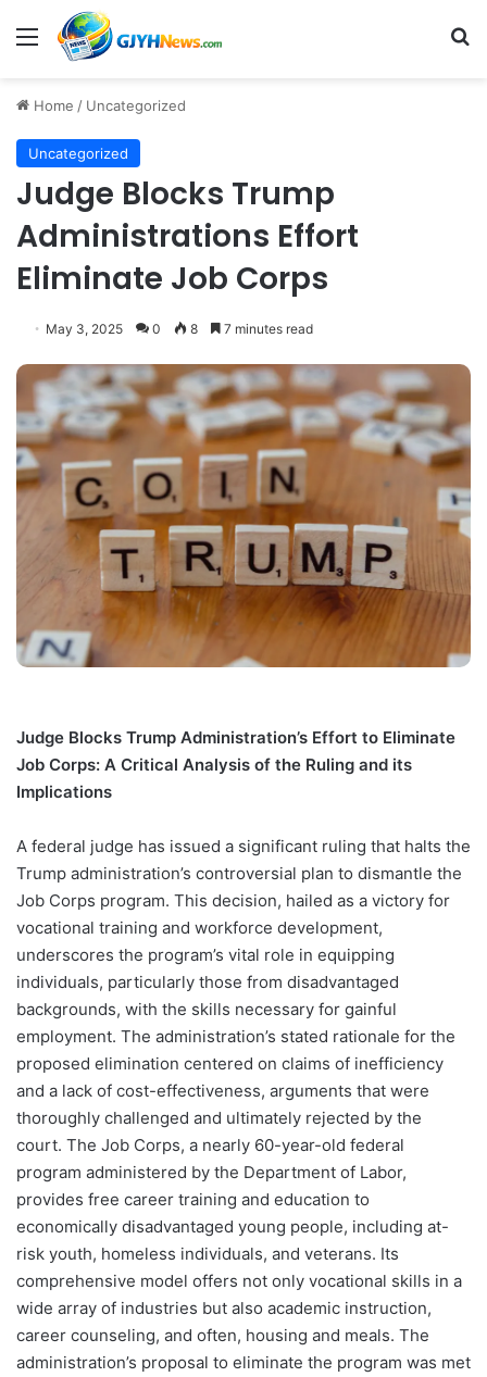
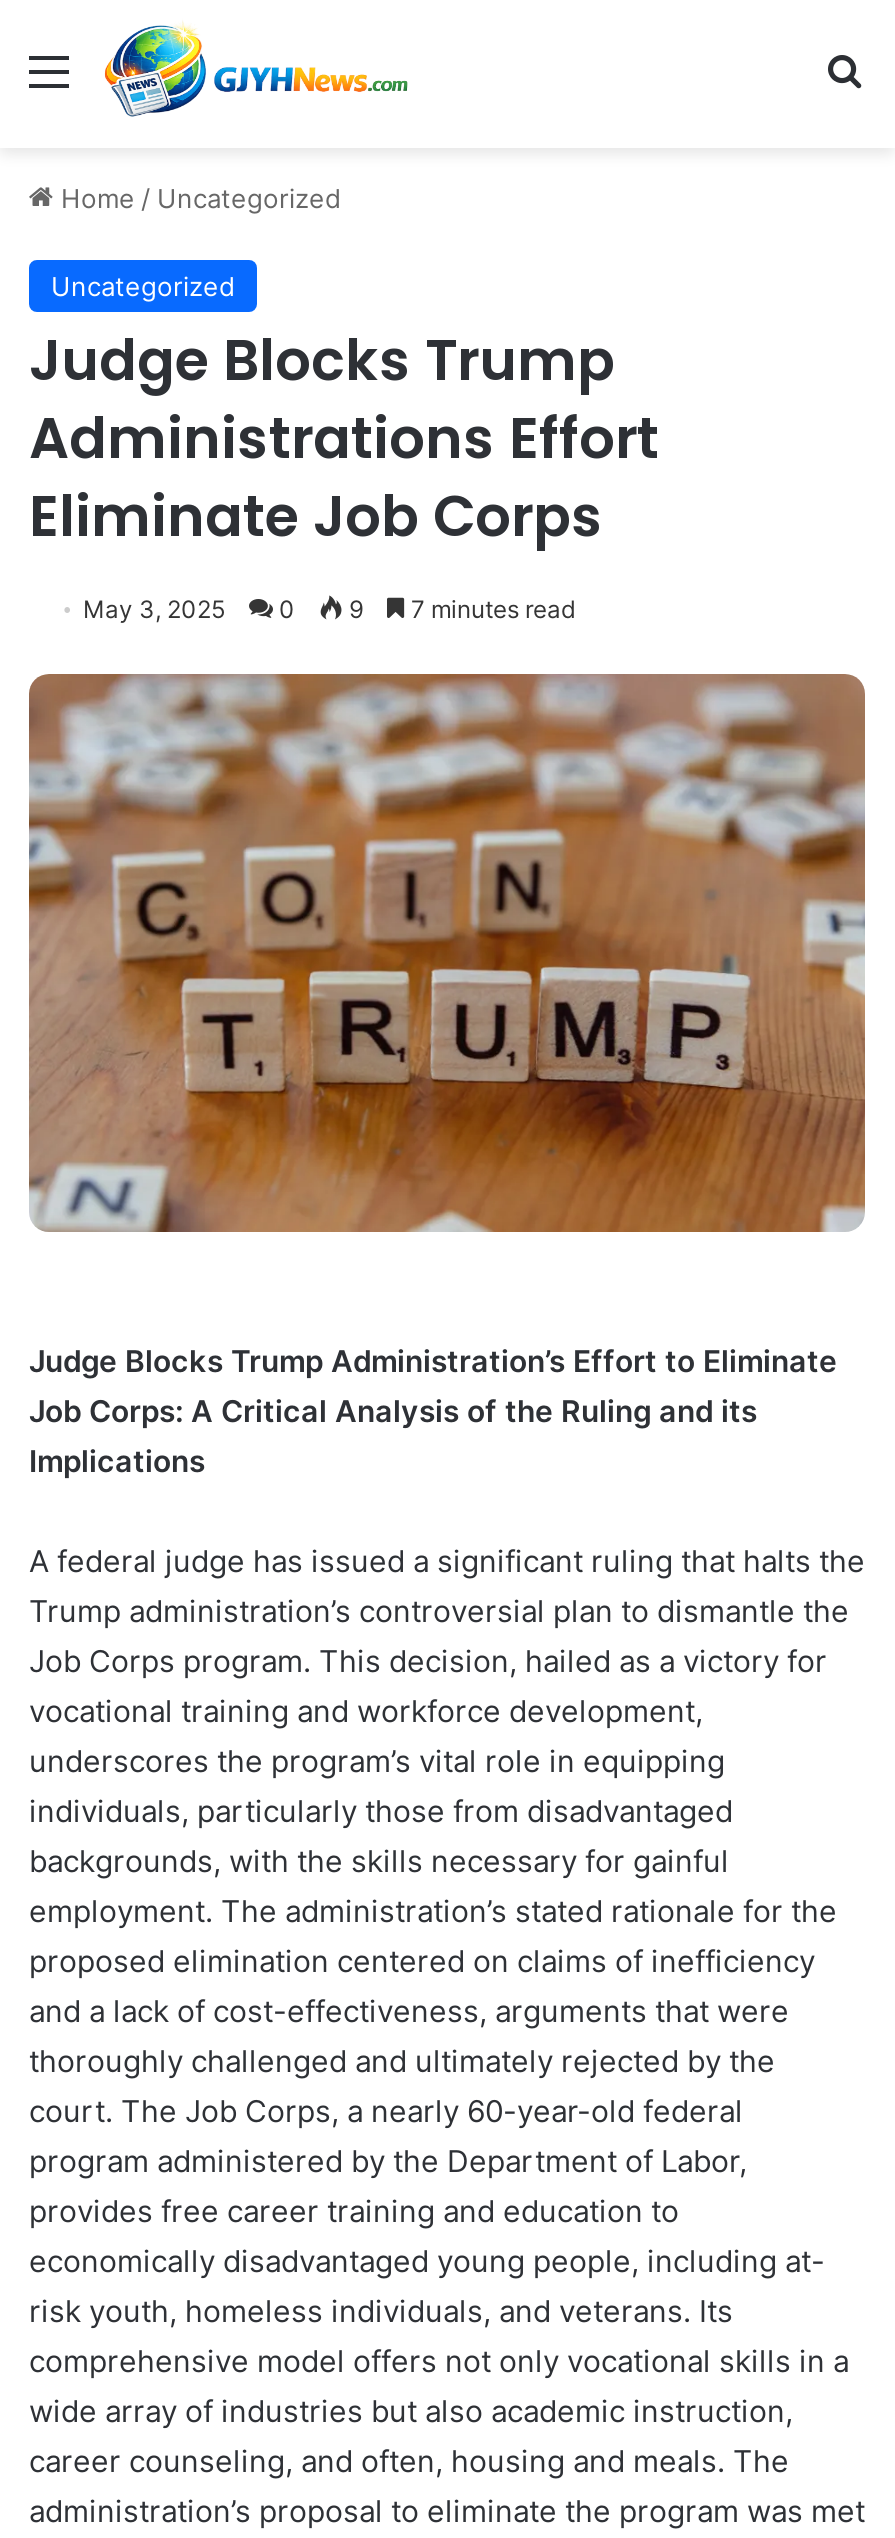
[46,321,313,337] May 3, 2025 0 8 7 minutes read -> [83,595,575,625] May 3, 2025 0 9 7 minutes read

